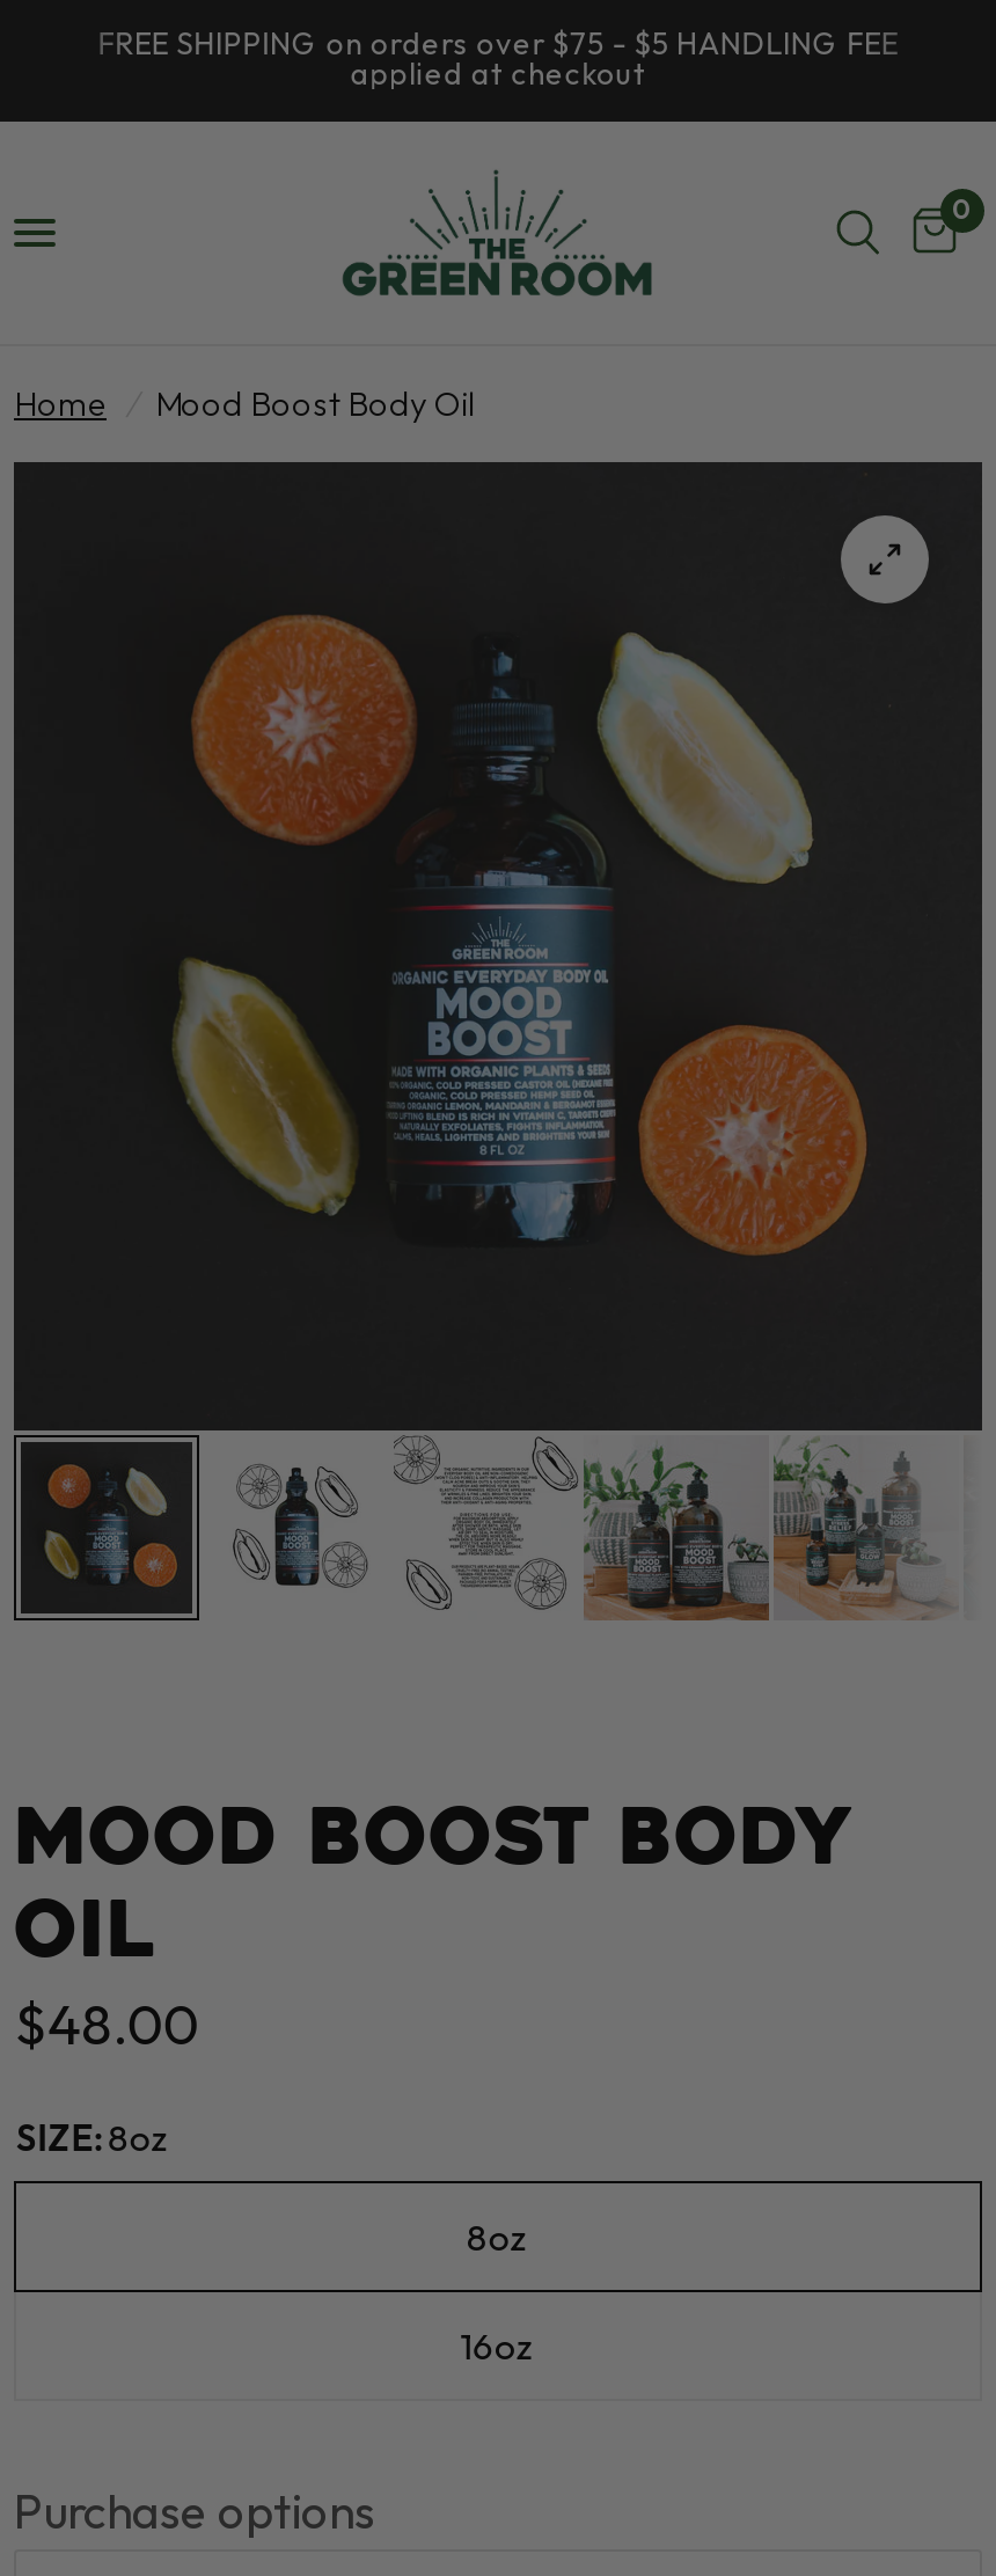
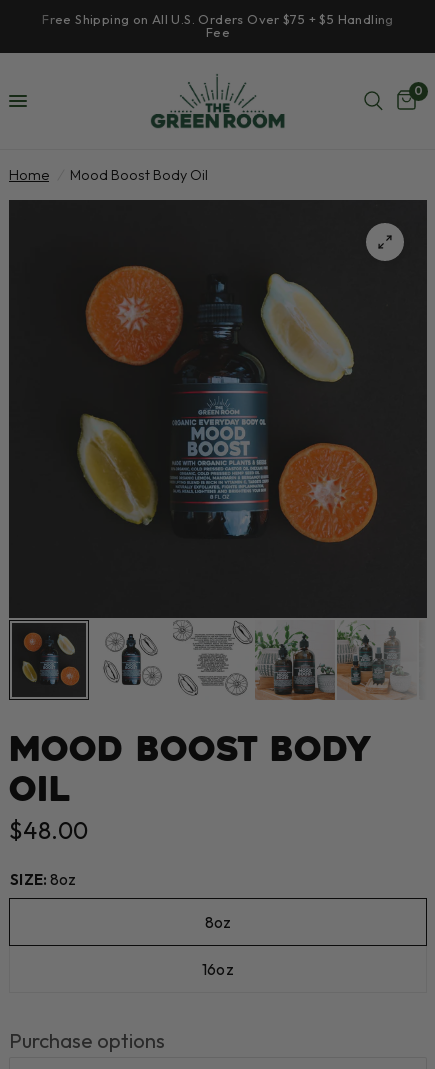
[98,24,898,92] FREE SHIPPING on orders over $75 - $5 HANDLING FEE | applied at checkout -> [42,11,394,40] Free Shipping on All U.S. Orders Over $75 + $5 Handling | Fee

